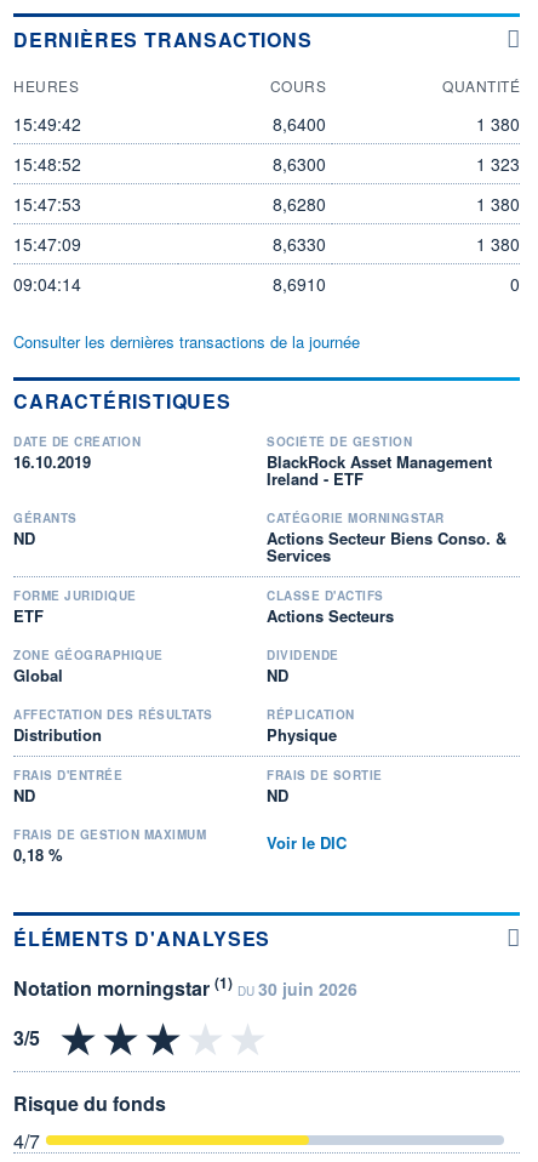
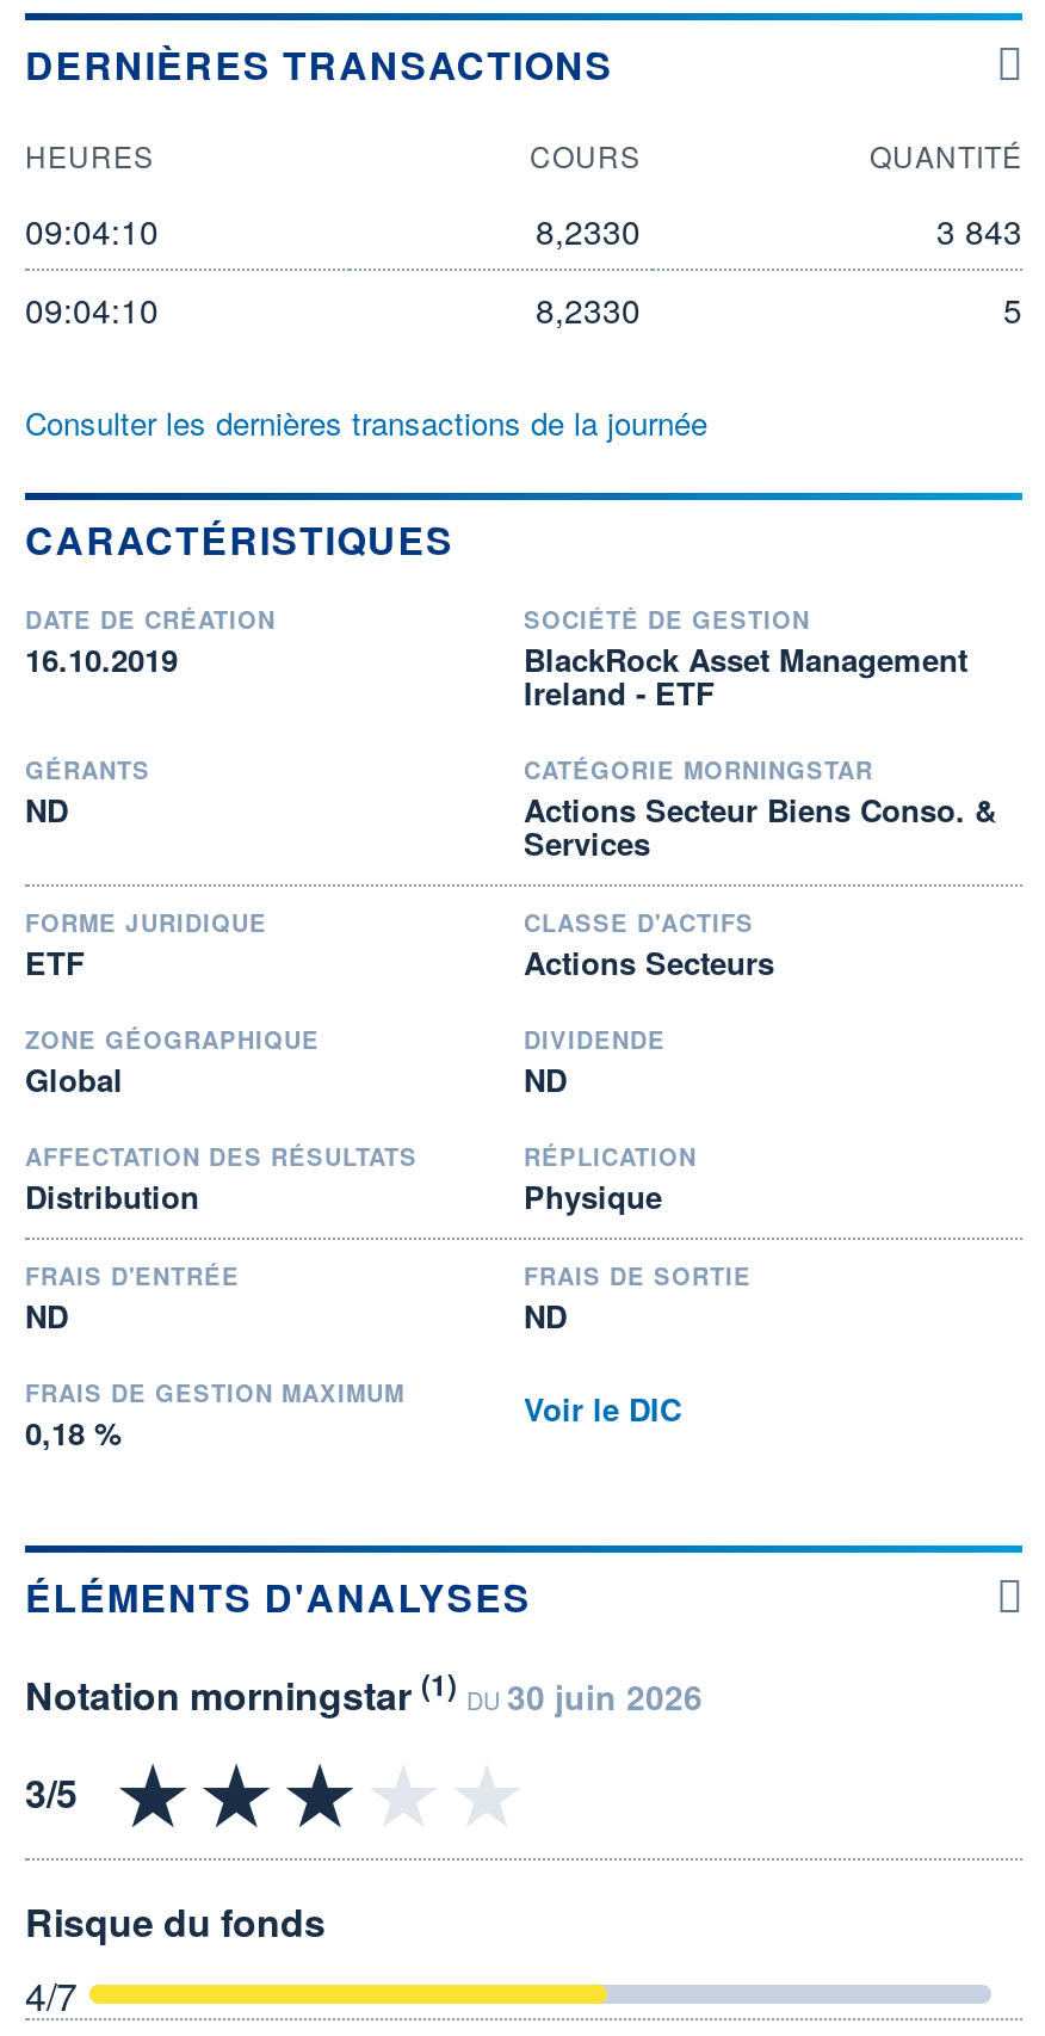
[13,112,520,296] 15:49:42 | 8,6400 | 1 380 | 15:48:52 | 8,6300 | 1 323 | 15:47:53 | 8,6280 | 1 380 | 15:47:09 | 8,6330 | 1 380 | 09:04:14 | 8,6910 | 0 -> [25,206,1022,333] 09:04:10 | 8,2330 | 3 843 | 09:04:10 | 8,2330 | 5

